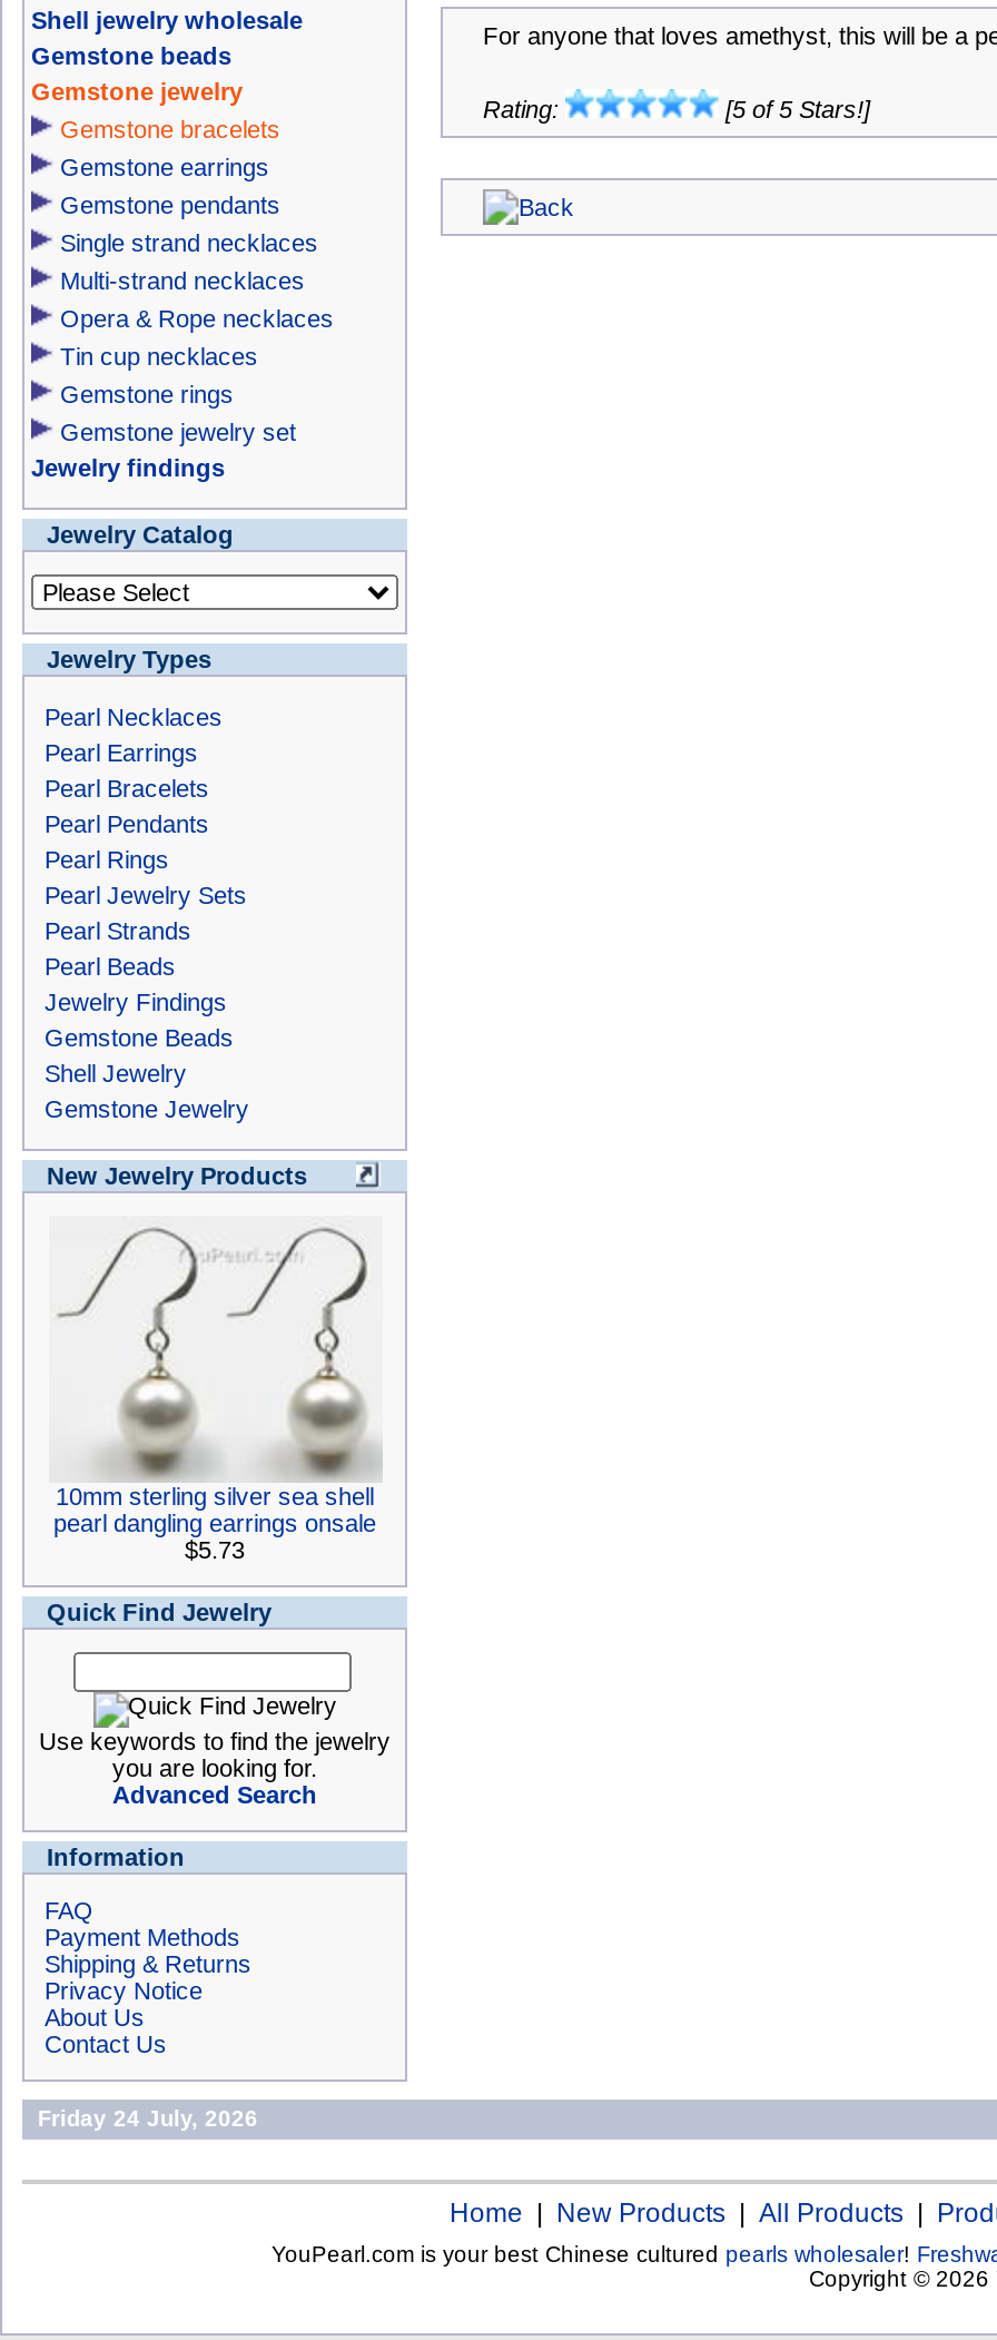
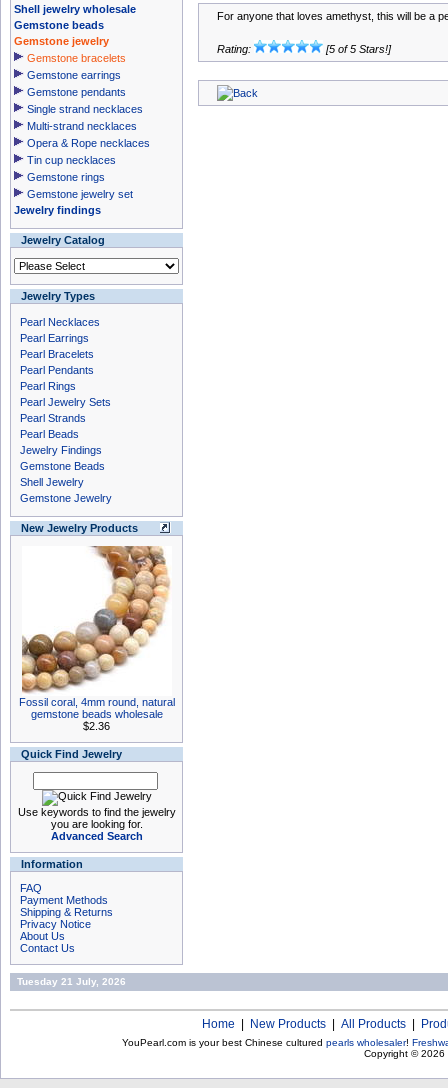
[49,1216,383,1563] [image] | 10mm sterling silver sea shell | pearl dangling earrings onsale | $5.73 -> [18,545,174,732] [image] | Fossil coral, 4mm round, natural | gemstone beads wholesale | $2.36
[24,2106,272,2131] Friday 24 July, 2026 -> [11,976,132,987] Tuesday 21 July, 2026

